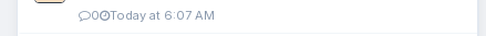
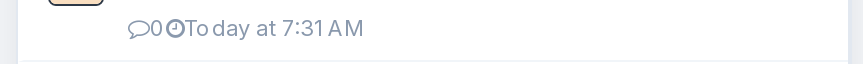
[91,8,215,23] 0 Today at 6:07 AM -> [150,14,364,42] 0 Today at 7:31 AM

